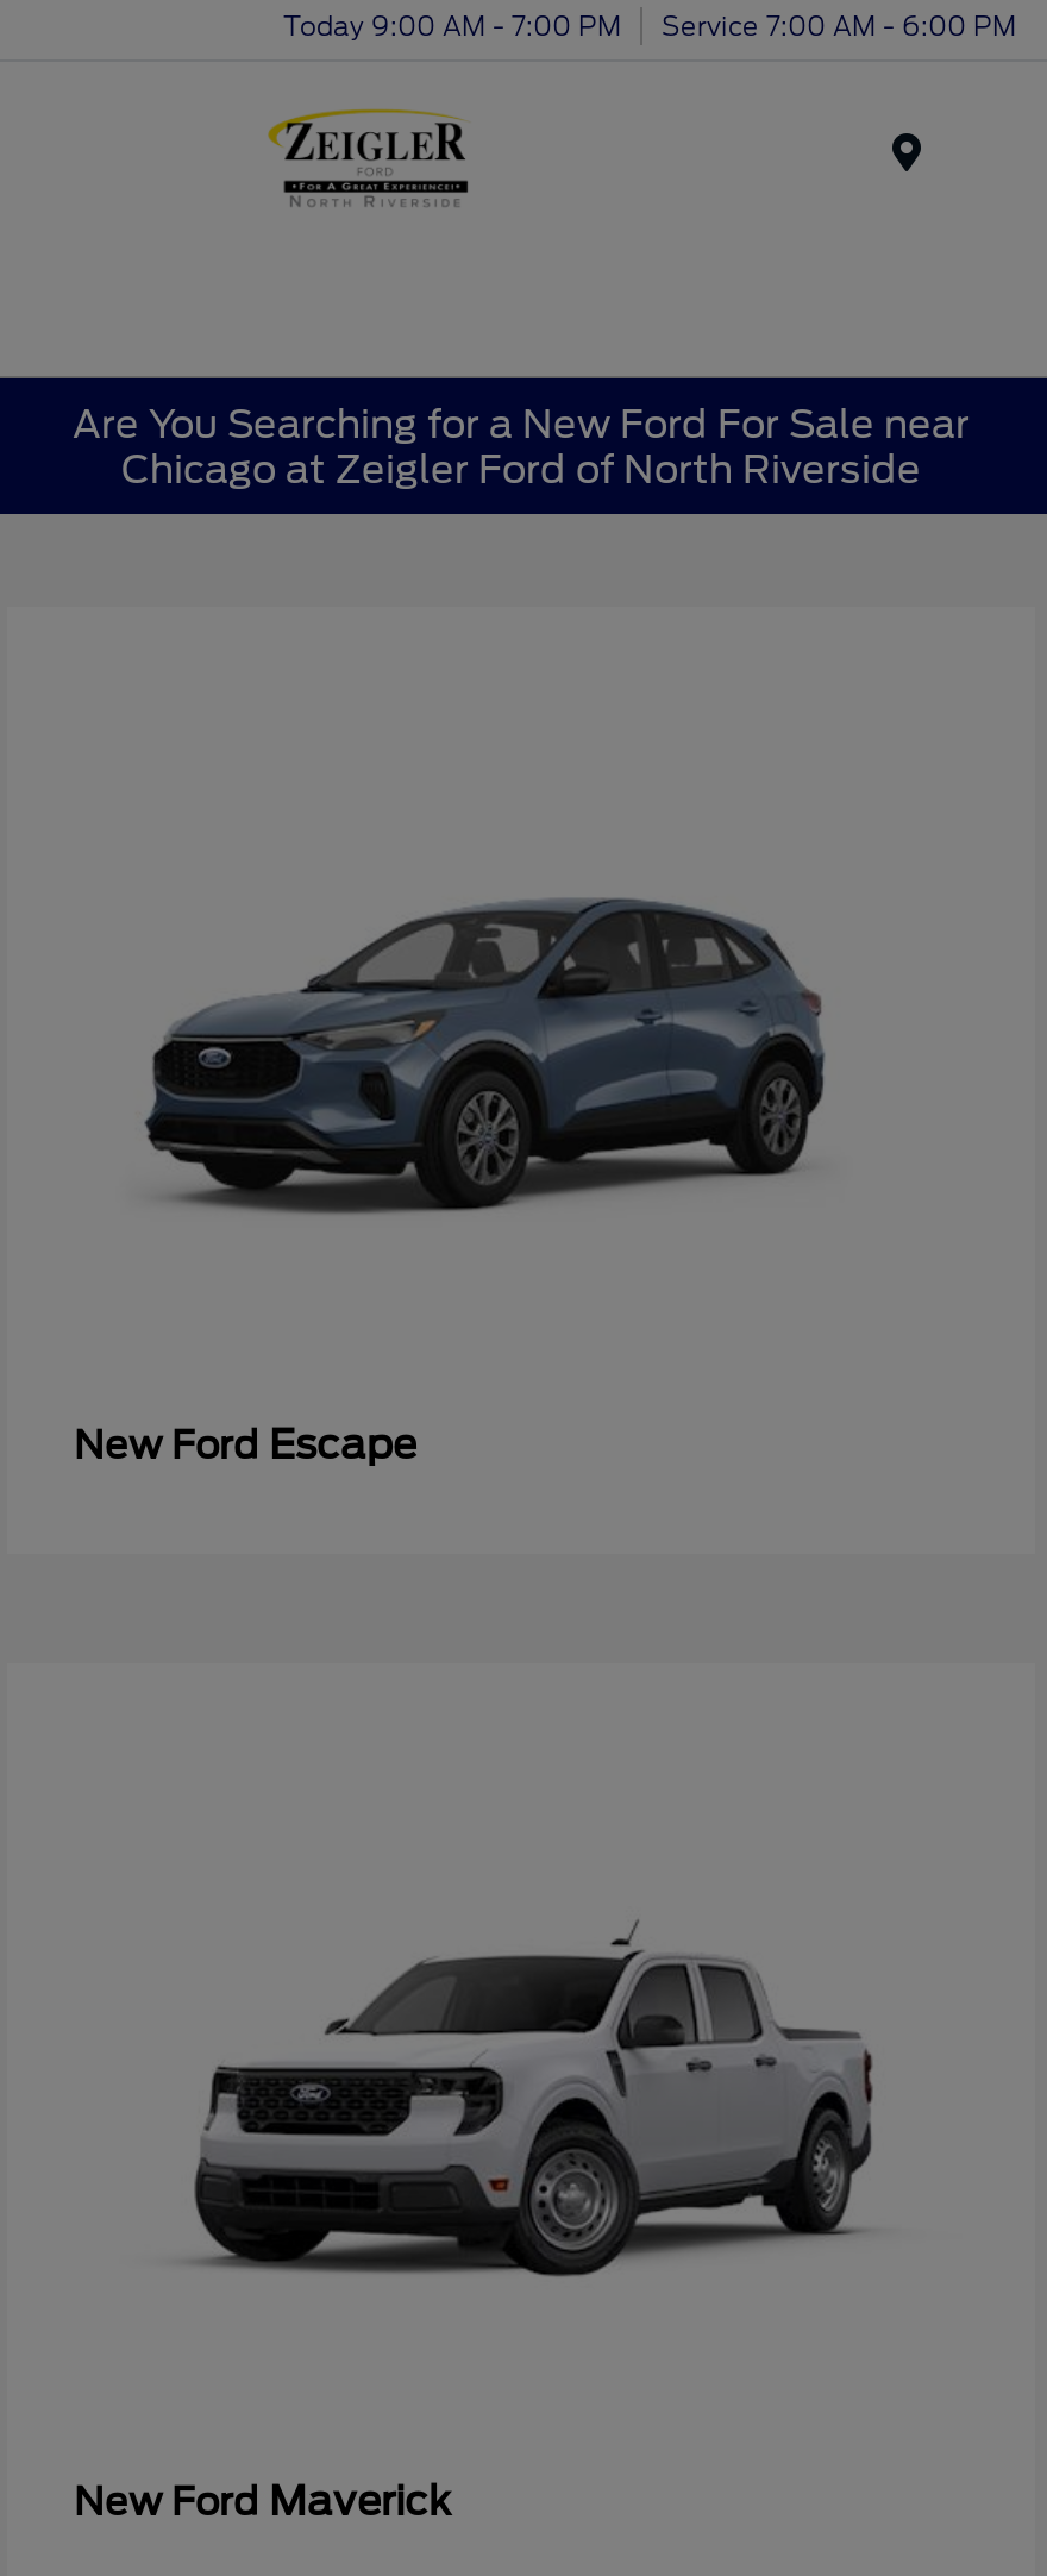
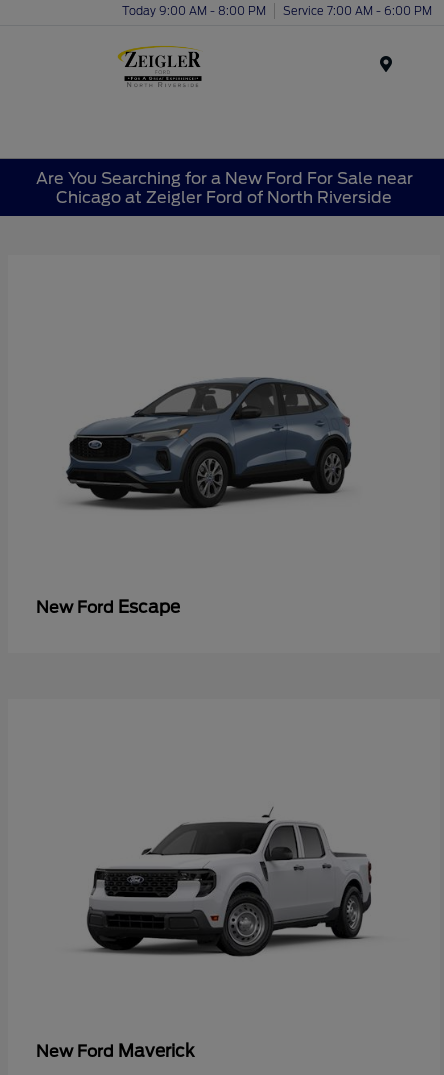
[283,8,1016,42] Today 9:00 AM - 7:00 PM Service 7:00 AM - 6:00 PM -> [122,3,432,17] Today 9:00 AM - 8:00 PM Service 7:00 AM - 6:00 PM

